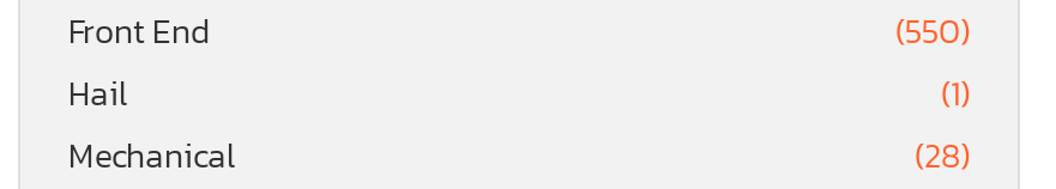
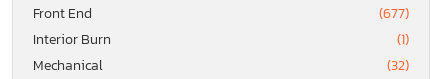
[68,6,970,118] (550) | Hail -> [33,2,409,49] (677) | Interior Burn
[915,130,970,181] (28) -> [387,54,409,75] (32)

